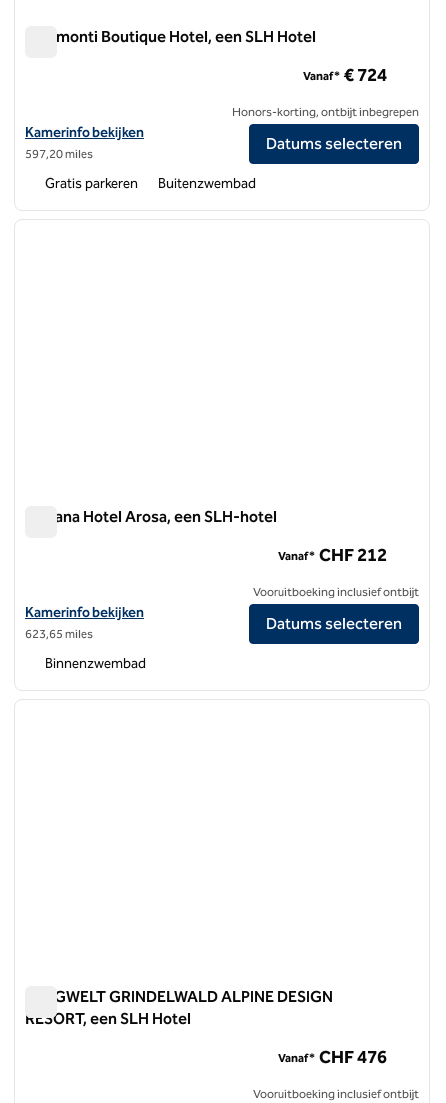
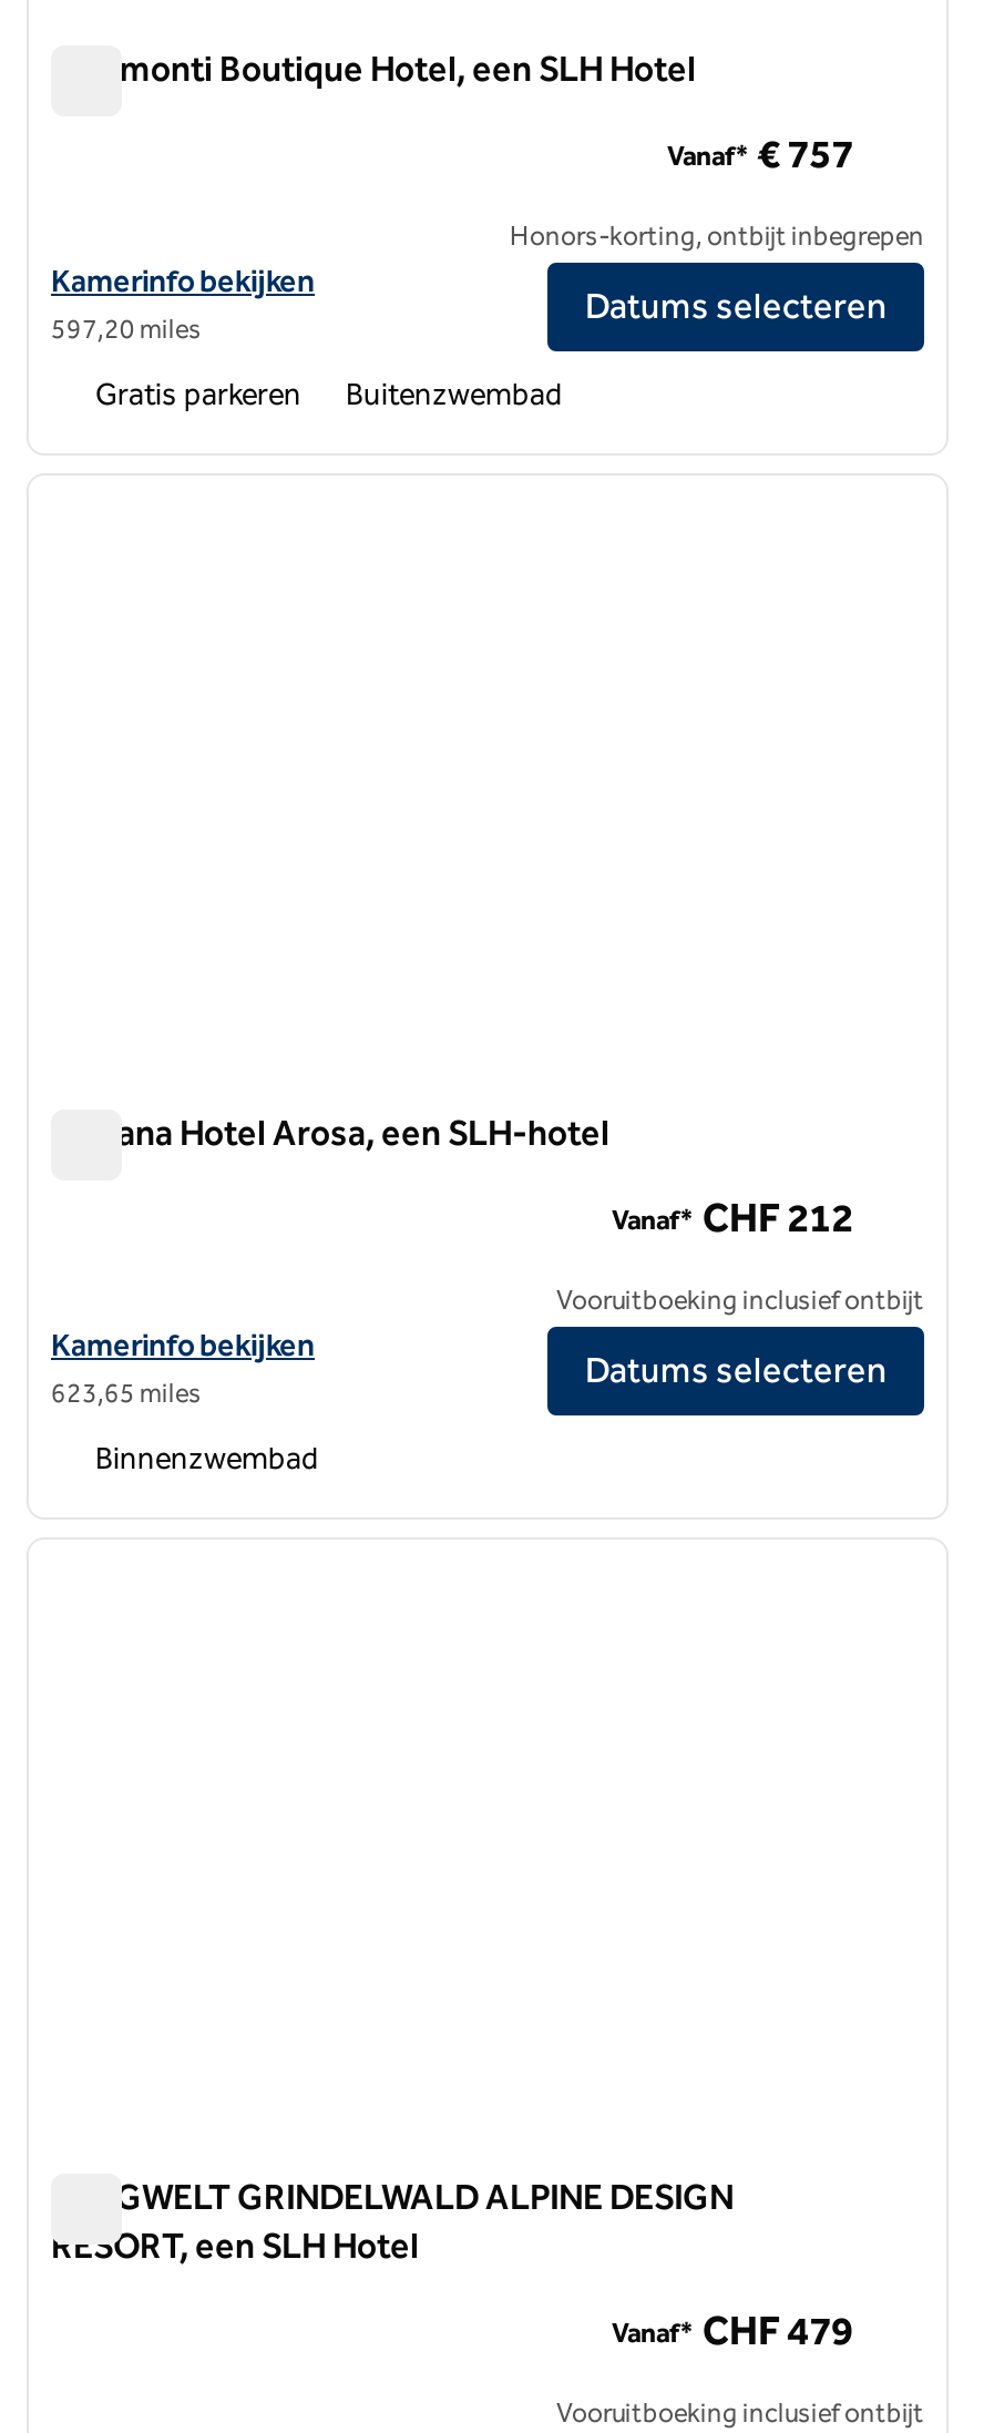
[303,64,387,86] Vanaf* € 724 -> [667,131,853,179] Vanaf* € 757
[278,1046,387,1068] Vanaf* CHF 476 -> [612,2308,853,2356] Vanaf* CHF 479

